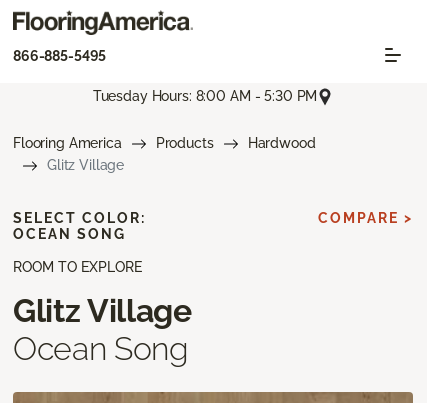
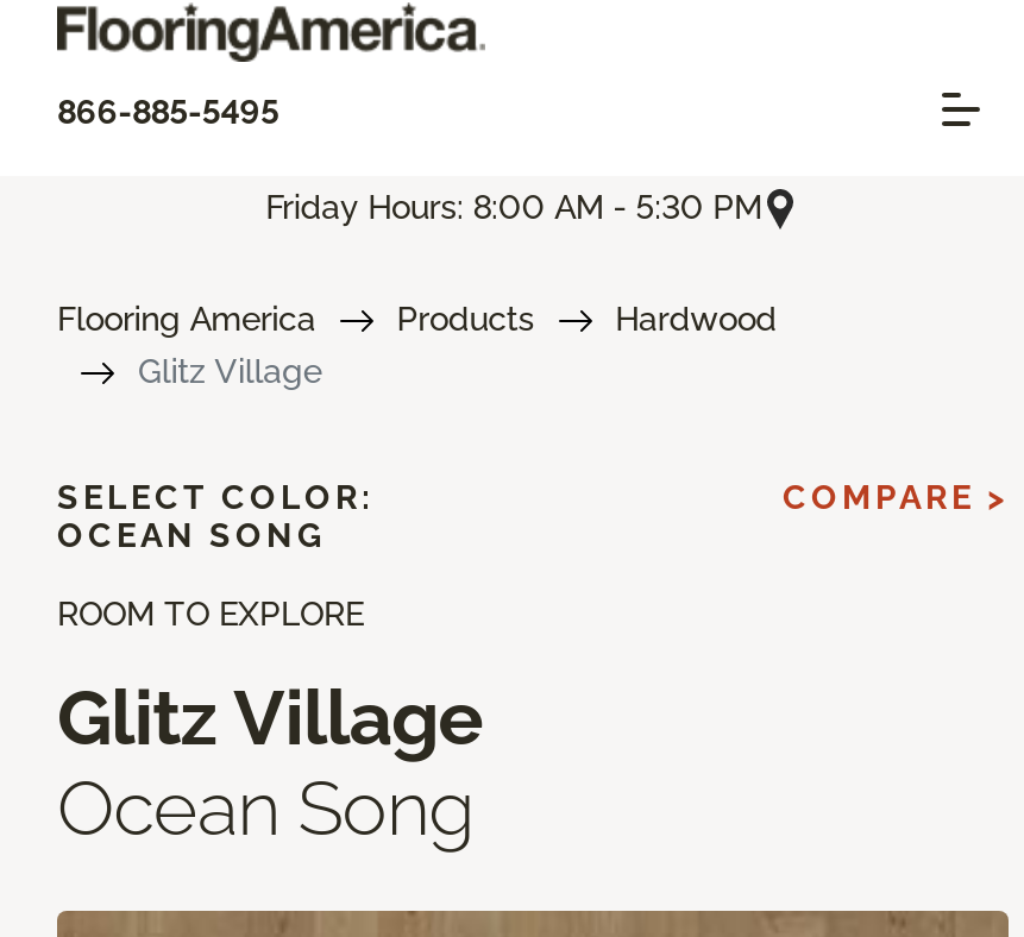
[93,88,317,104] Tuesday Hours: 8:00 AM - 5:30 PM -> [266,188,762,226] Friday Hours: 8:00 AM - 5:30 PM

